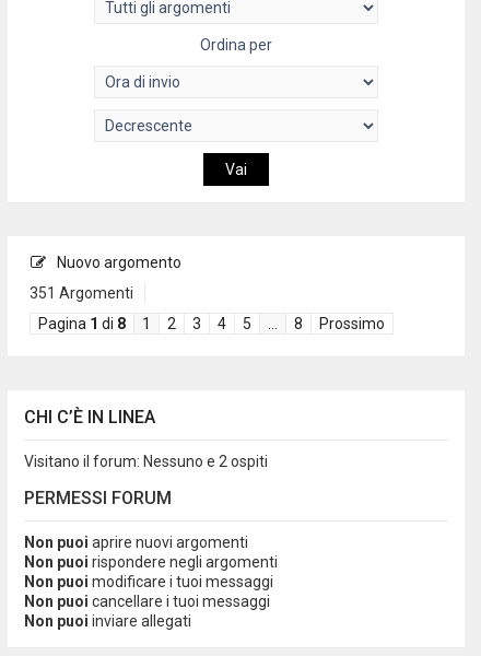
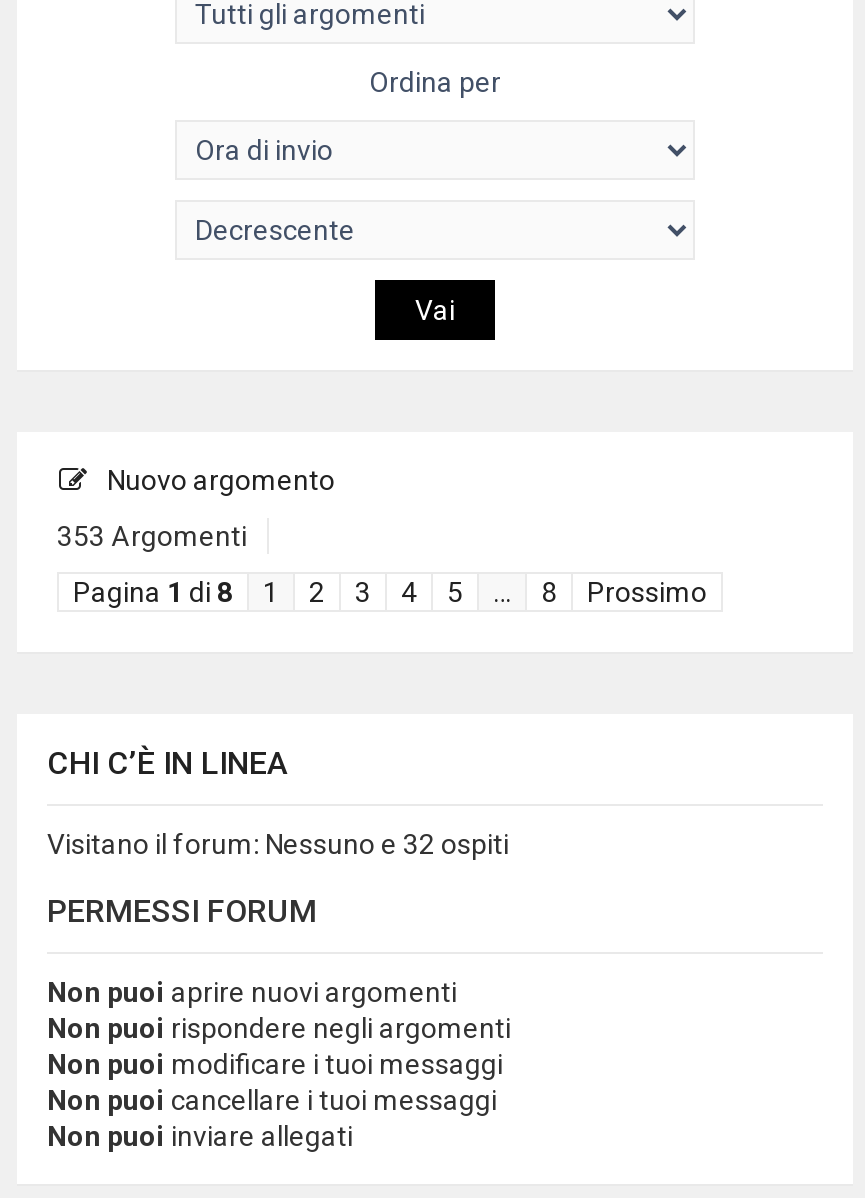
[30,284,133,302] 351 Argomenti -> [57,520,247,552] 353 Argomenti
[24,453,268,470] Visitano il forum: Nessuno e 2 ospiti -> [47,828,509,860] Visitano il forum: Nessuno e 32 ospiti

